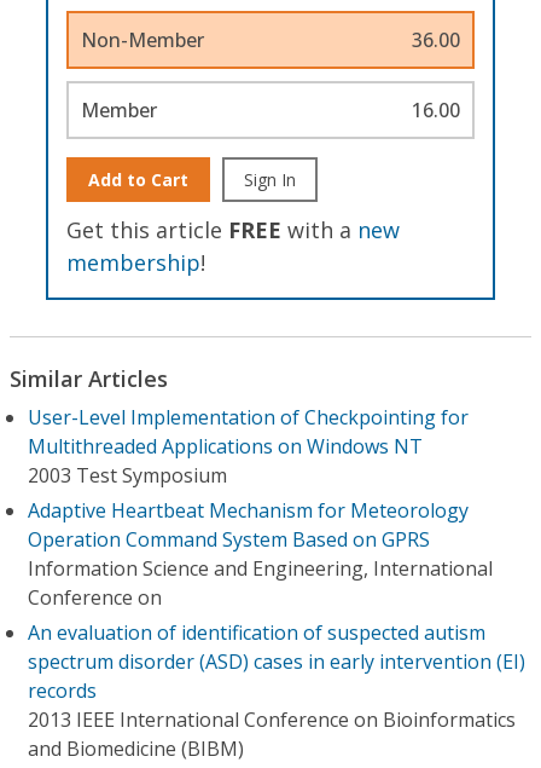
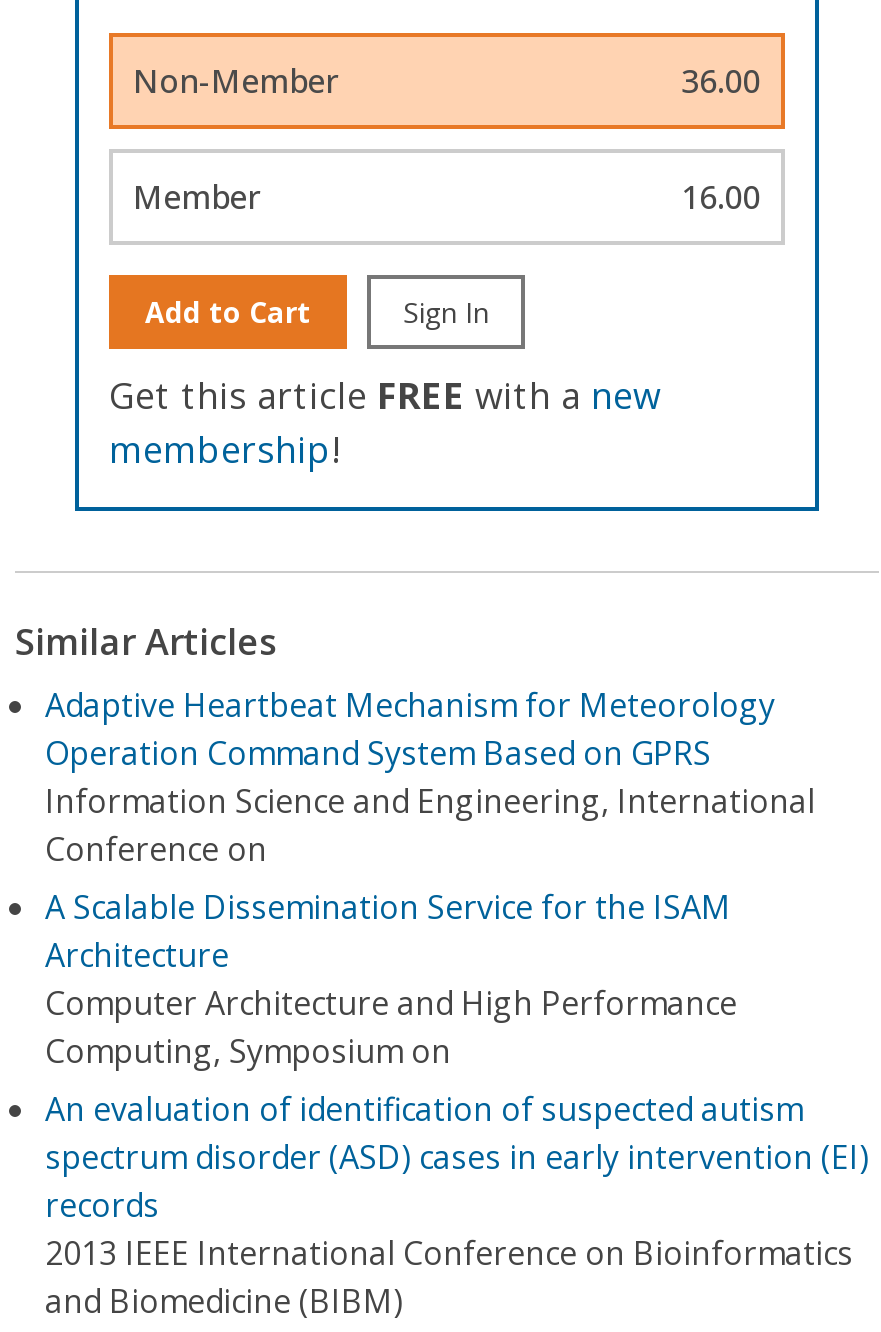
[28,404,469,489] User-Level Implementation of Checkpointing for | Multithreaded Applications on Windows NT | 2003 Test Symposium -> none
moved [28,497,493,611] -> [45,683,815,871]: Adaptive Heartbeat Mechanism for Meteorology | Operation Command System Based on GPRS | Information Science and Engineering, International | Conference on
none -> [45,885,737,1073] A Scalable Dissemination Service for the ISAM | Architecture | Computer Architecture and High Performance | Computing, Symposium on

